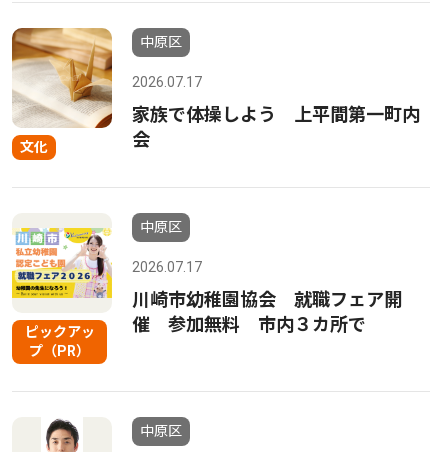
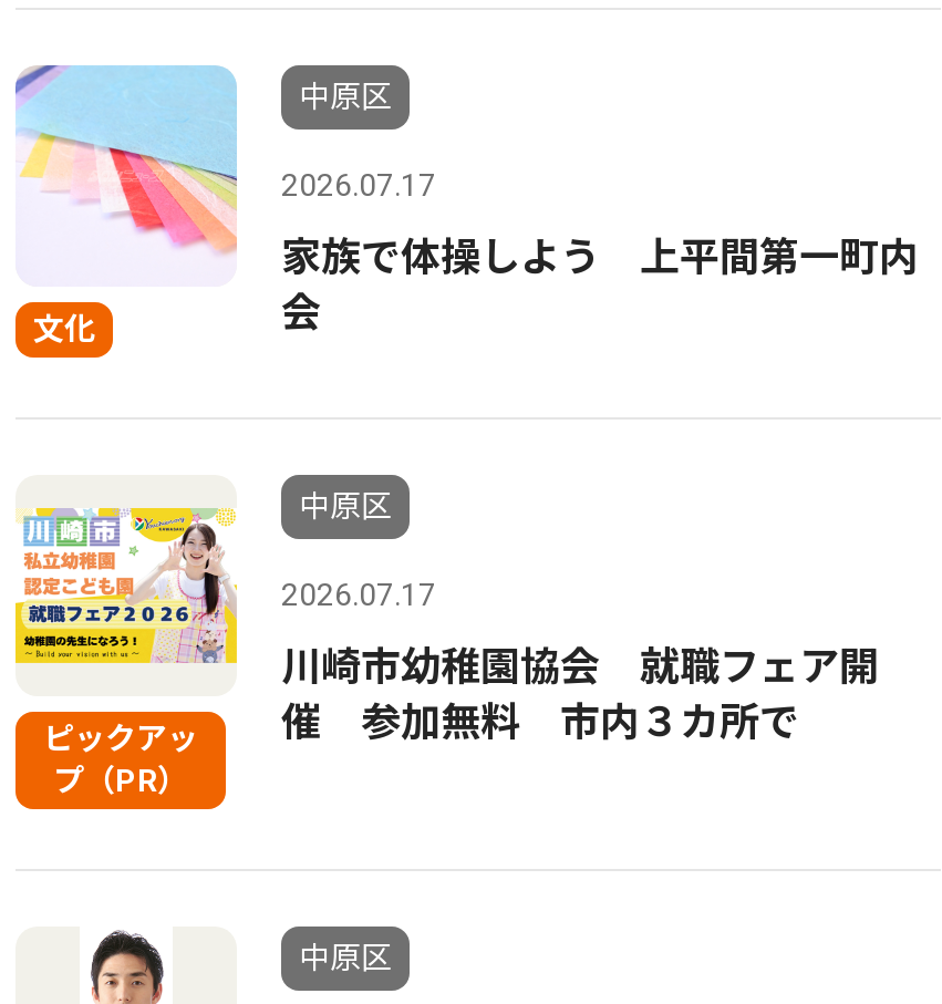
[11,27,113,129] [image] -> [13,63,239,287] [image]

